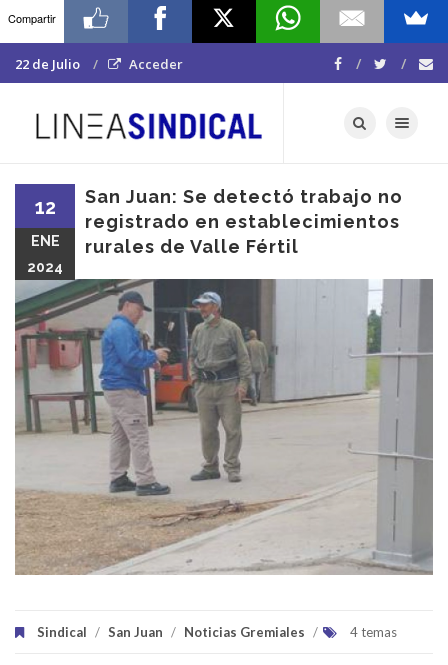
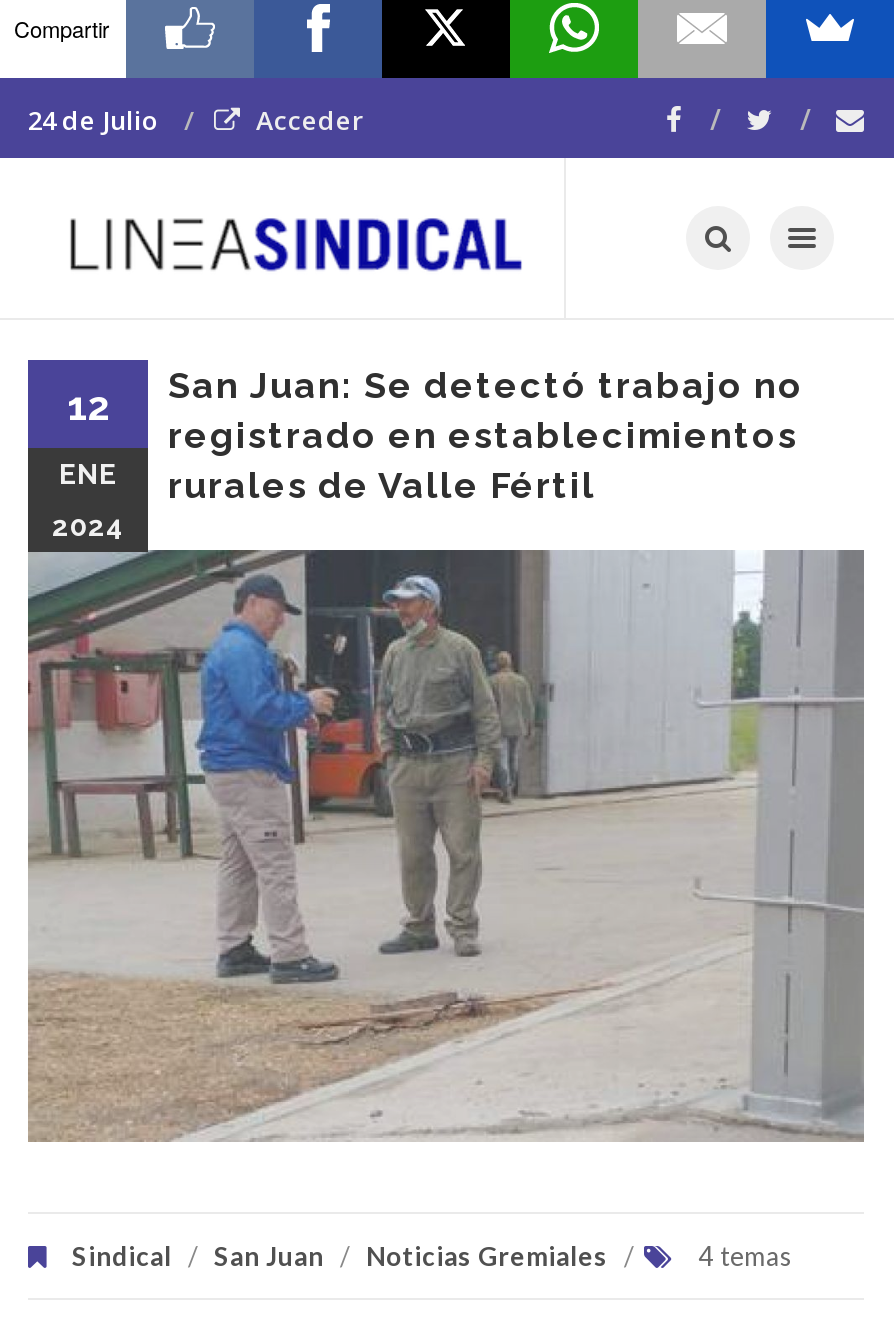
[15,55,83,73] 22 de Julio -> [28,102,164,138] 24 de Julio

